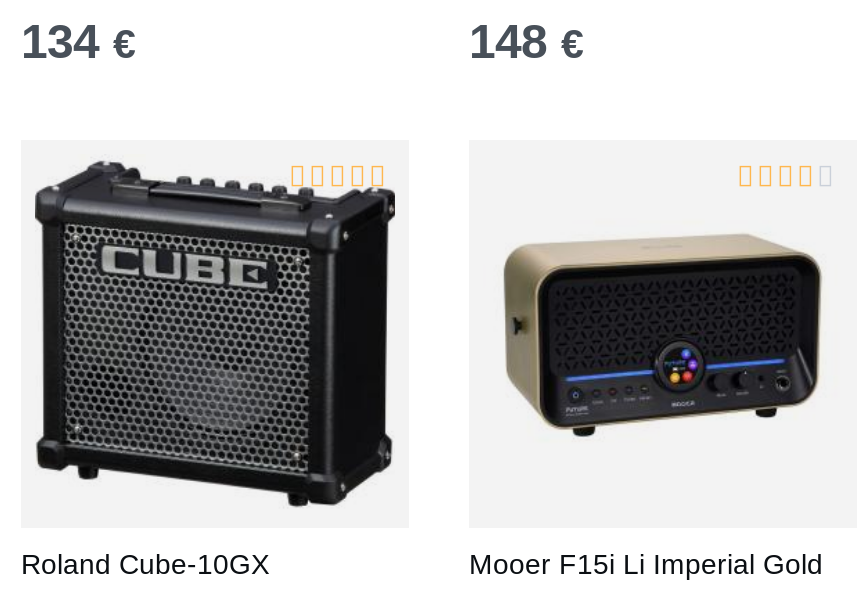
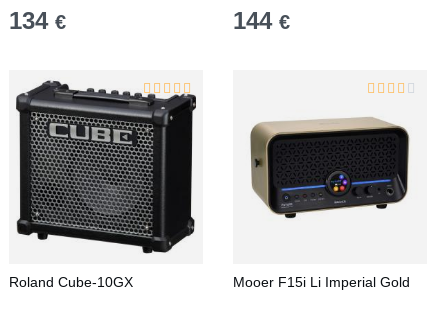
[469,14,583,68] 148 € -> [233,7,290,34] 144 €

